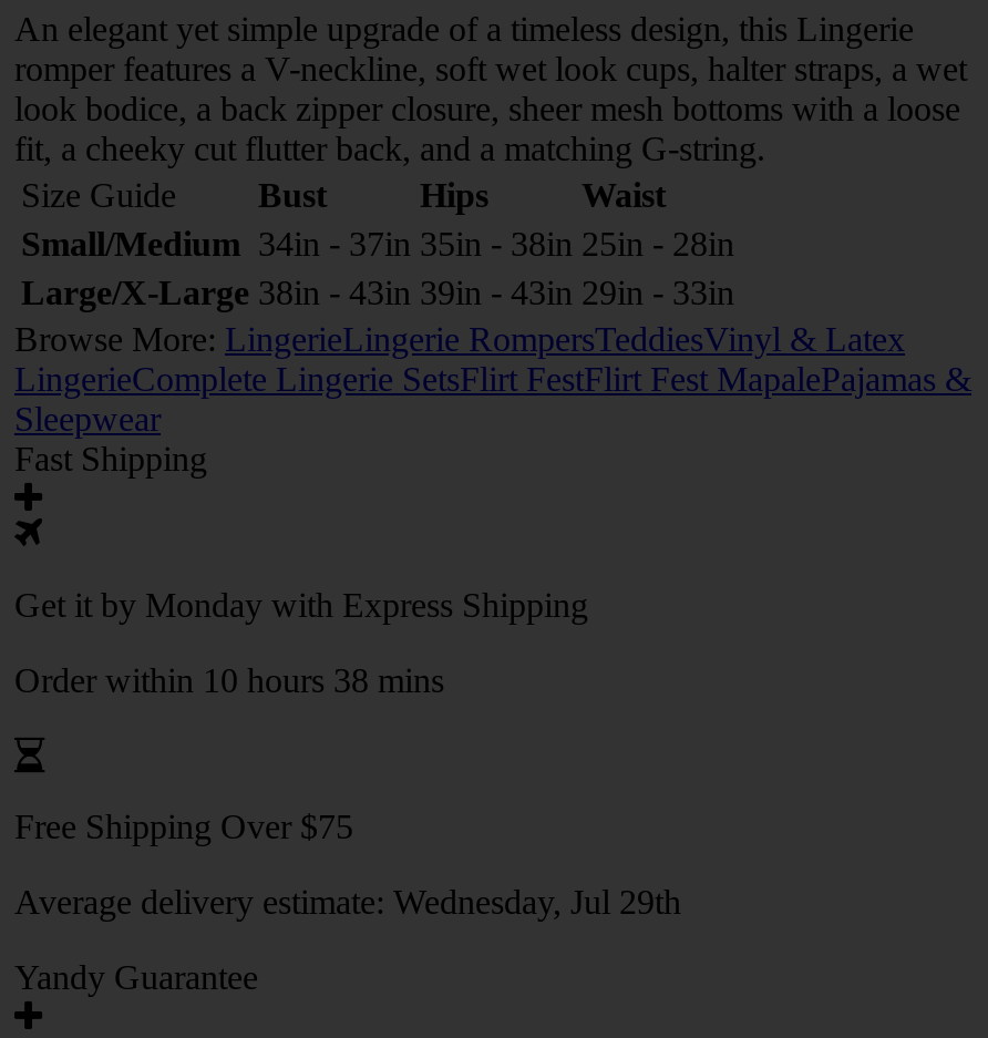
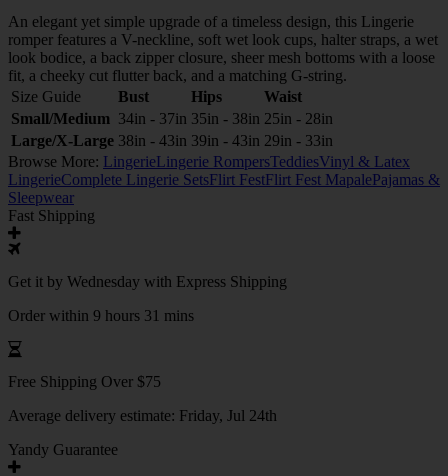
[14,586,588,623] Get it by Monday with Express Shipping -> [8,273,287,290] Get it by Wednesday with Express Shipping
[14,661,444,699] Order within 10 hours 38 mins -> [8,307,194,324] Order within 9 hours 31 mins
[14,883,681,920] Average delivery estimate: Wednesday, Jul 29th -> [8,407,277,424] Average delivery estimate: Friday, Jul 24th

